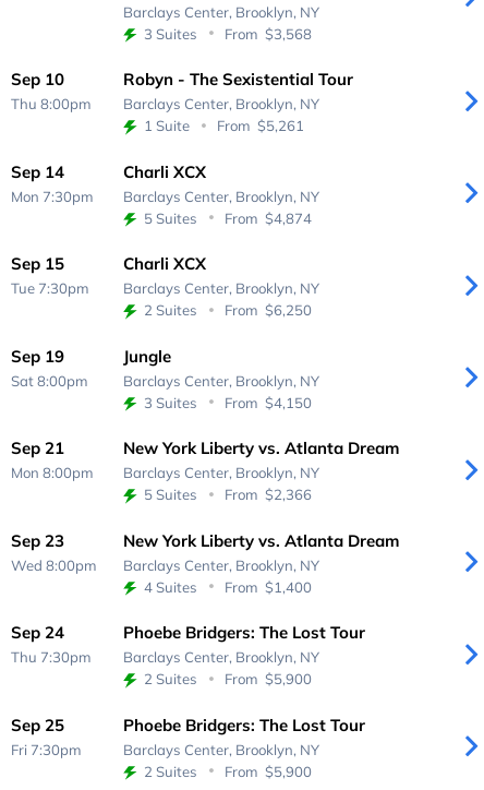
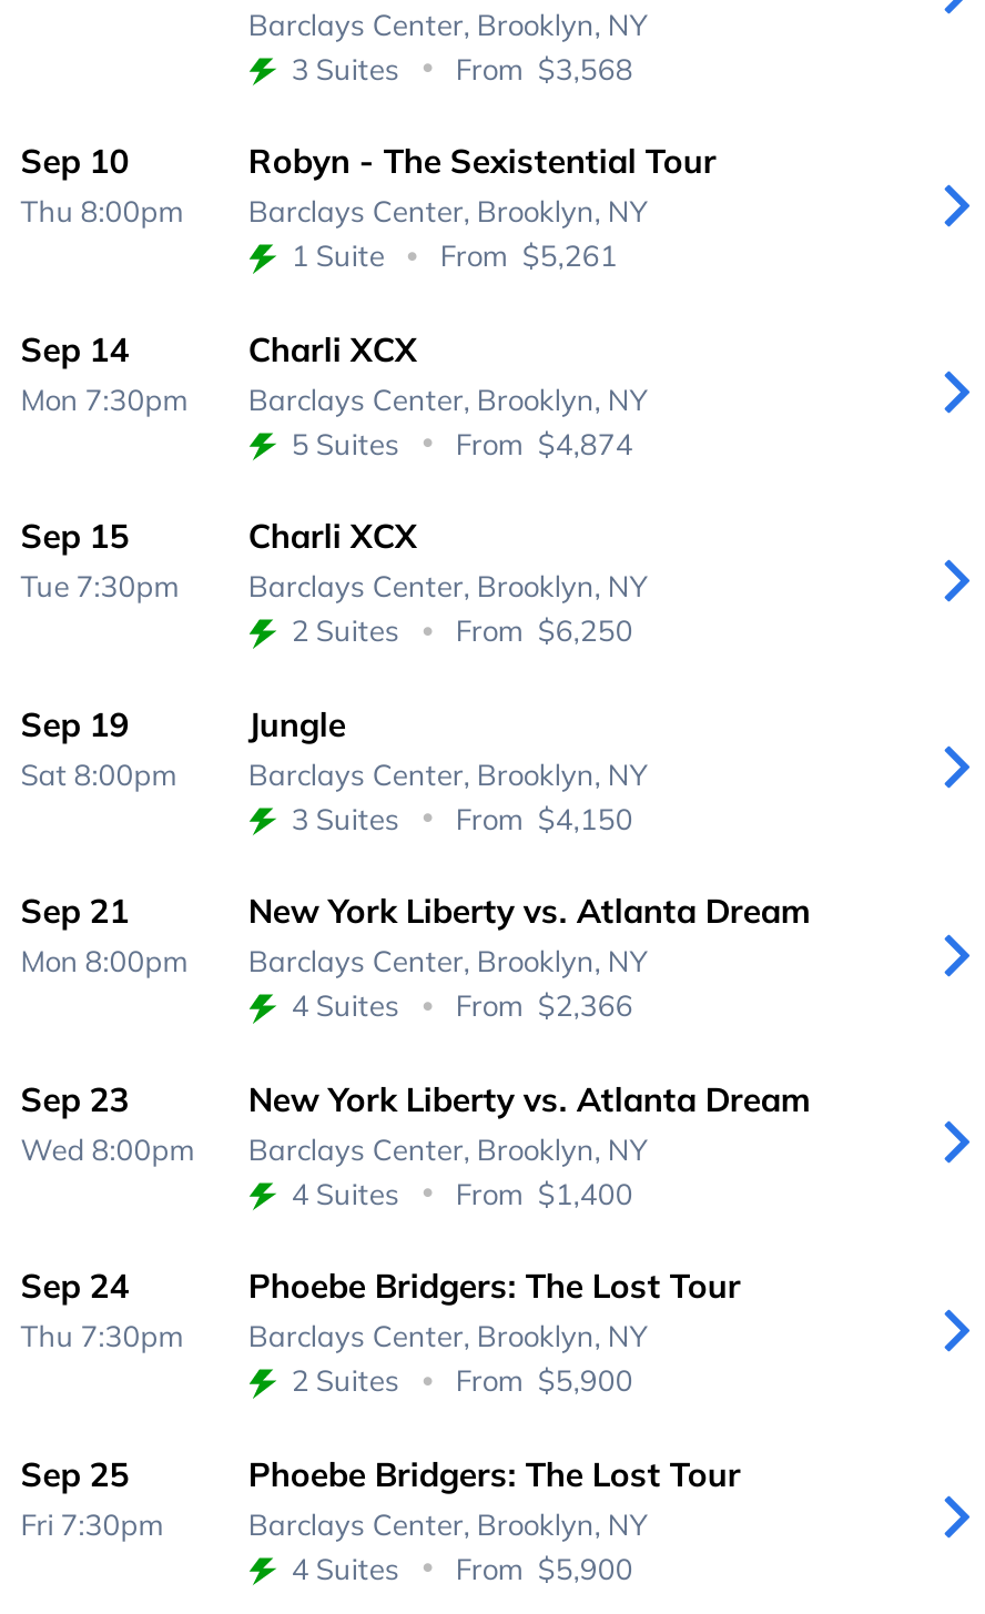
[144,486,312,503] 5 Suites From $2,366 -> [292,987,633,1023] 4 Suites From $2,366
[144,762,312,780] 2 Suites From $5,900 -> [292,1550,633,1585] 4 Suites From $5,900

